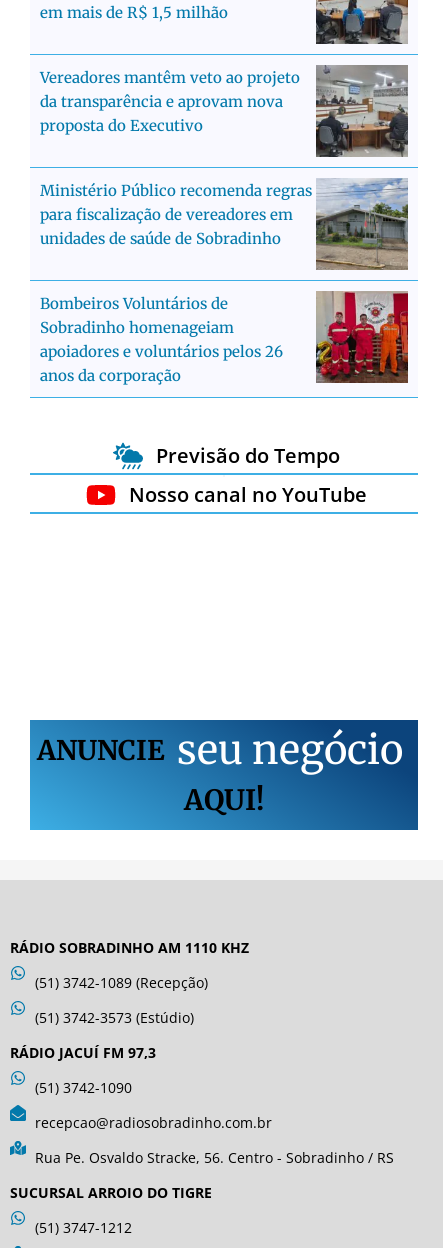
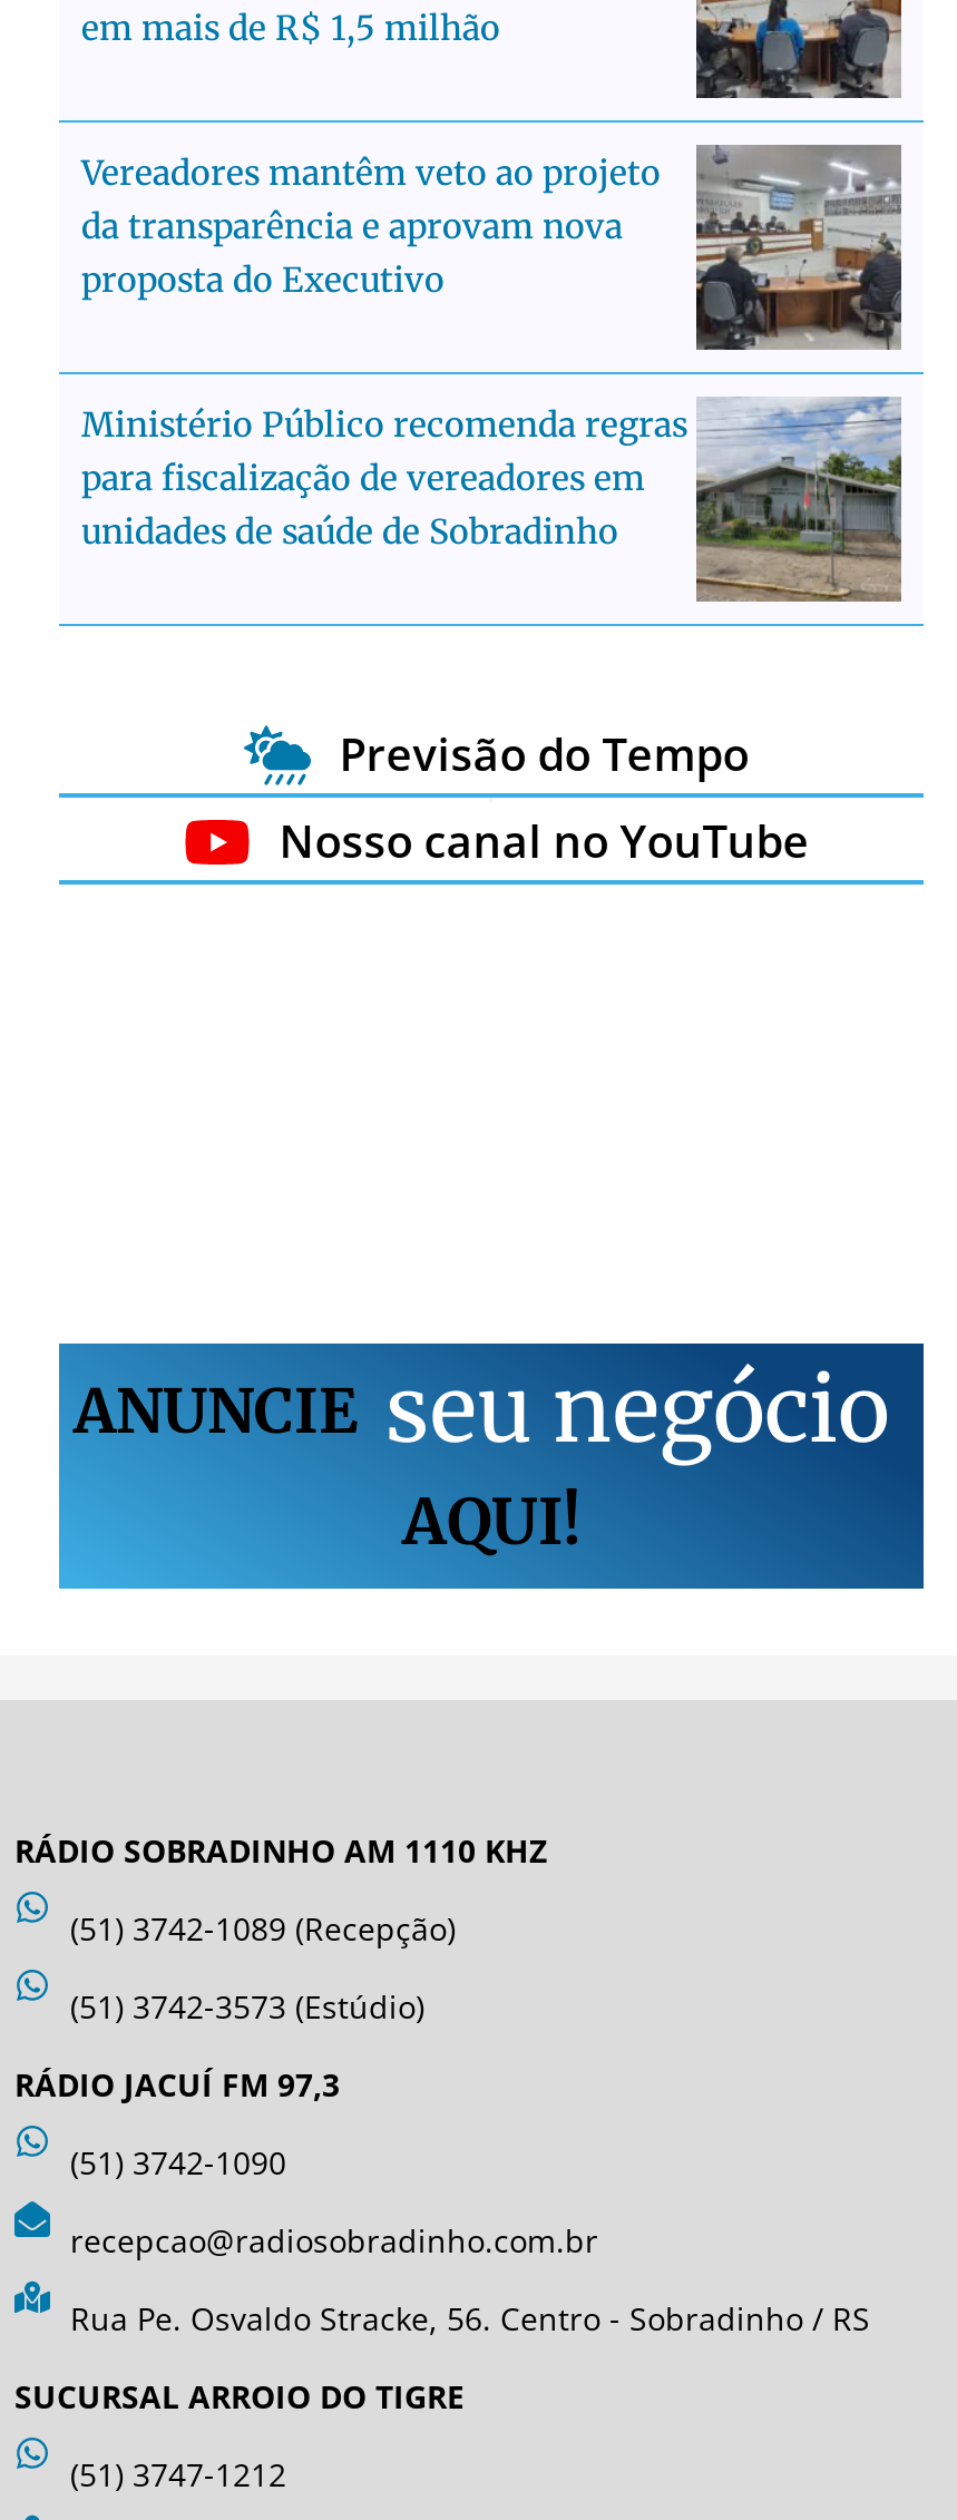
[40,290,409,385] [image] | Bombeiros Voluntários de | Sobradinho homenageiam | apoiadores e voluntários pelos 26 | anos da corporação -> none

